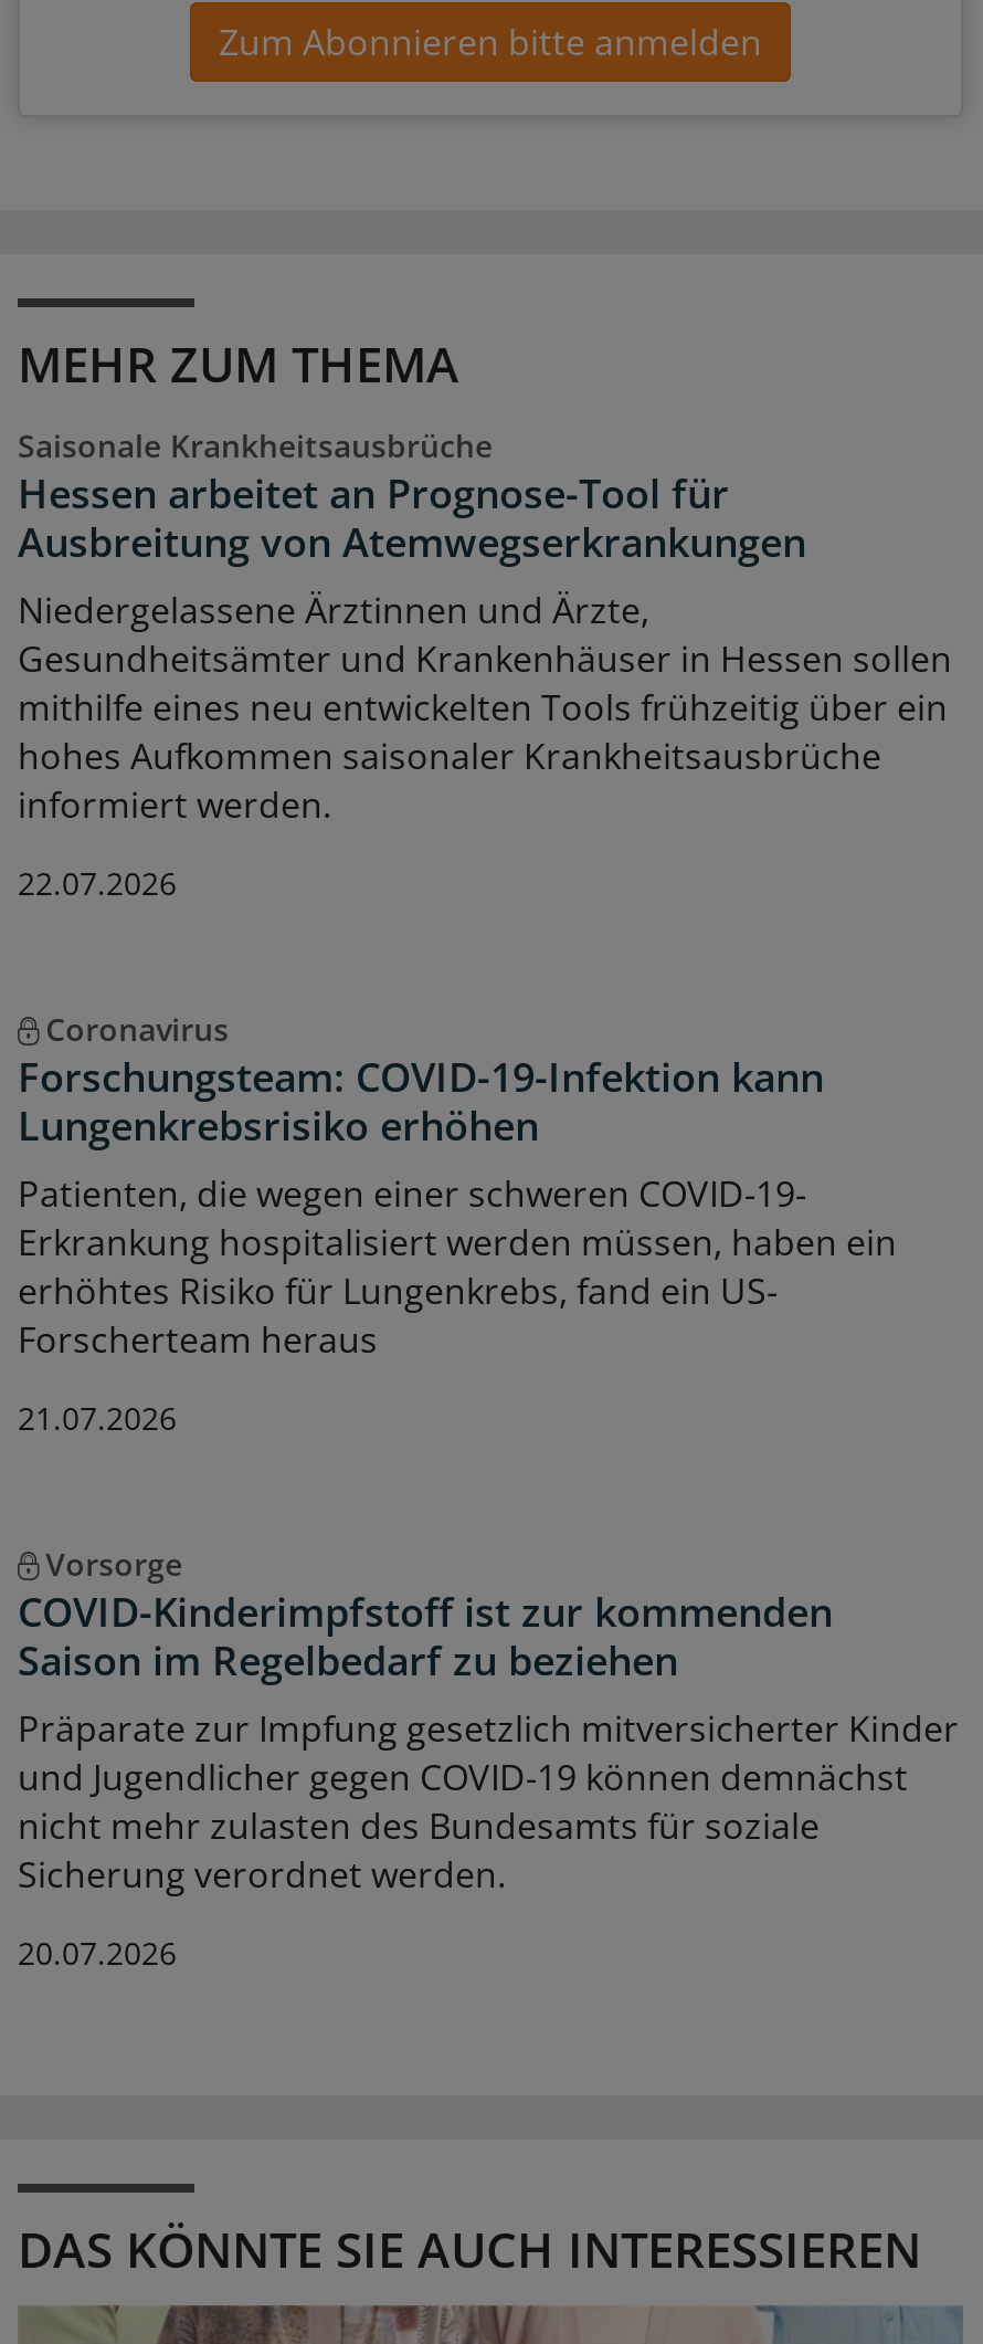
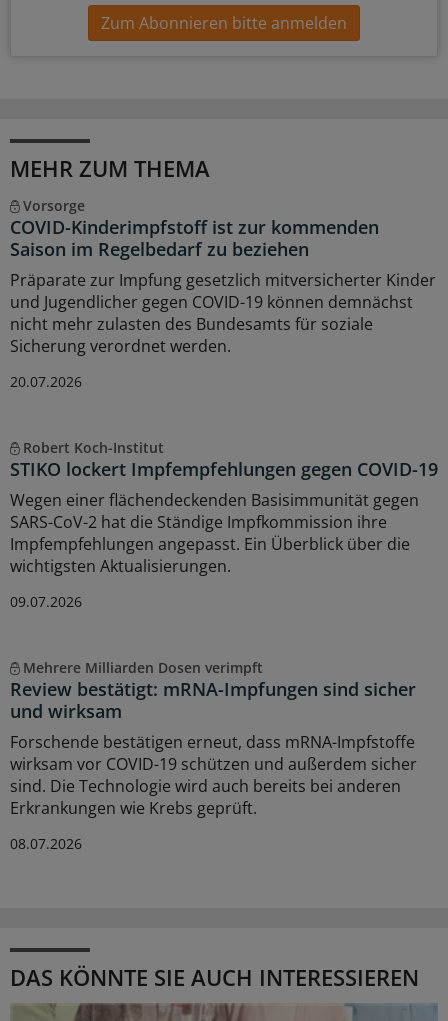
[18,424,952,1439] Saisonale Krankheitsausbrüche | Hessen arbeitet an Prognose-Tool für | Ausbreitung von Atemwegserkrankungen | Niedergelassene Ärztinnen und Ärzte, | Gesundheitsämter und Krankenhäuser in Hessen sollen | mithilfe eines neu entwickelten Tools frühzeitig über ein | hohes Aufkommen saisonaler Krankheitsausbrüche | informiert werden. | 22.07.2026 | Coronavirus | Forschungsteam: COVID-19-Infektion kann | Lungenkrebsrisiko erhöhen | Patienten, die wegen einer schweren COVID-19- | Erkrankung hospitalisiert werden müssen, haben ein | erhöhtes Risiko für Lungenkrebs, fand ein US- | Forscherteam heraus | 21.07.2026 -> none
moved [18,1543,959,1974] -> [10,196,436,391]: Vorsorge | COVID-Kinderimpfstoff ist zur kommenden | Saison im Regelbedarf zu beziehen | Präparate zur Impfung gesetzlich mitversicherter Kinder | und Jugendlicher gegen COVID-19 können demnächst | nicht mehr zulasten des Bundesamts für soziale | Sicherung verordnet werden. | 20.07.2026
none -> [10,438,438,853] Robert Koch-Institut | STIKO lockert Impfempfehlungen gegen COVID-19 | Wegen einer flächendeckenden Basisimmunität gegen | SARS-CoV-2 hat die Ständige Impfkommission ihre | Impfempfehlungen angepasst. Ein Überblick über die | wichtigsten Aktualisierungen. | 09.07.2026 | Mehrere Milliarden Dosen verimpft | Review bestätigt: mRNA-Impfungen sind sicher | und wirksam | Forschende bestätigen erneut, dass mRNA-Impfstoffe | wirksam vor COVID-19 schützen und außerdem sicher | sind. Die Technologie wird auch bereits bei anderen | Erkrankungen wie Krebs geprüft. | 08.07.2026

